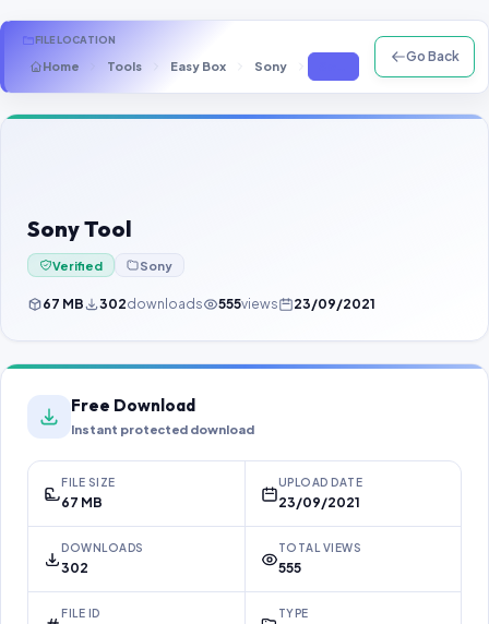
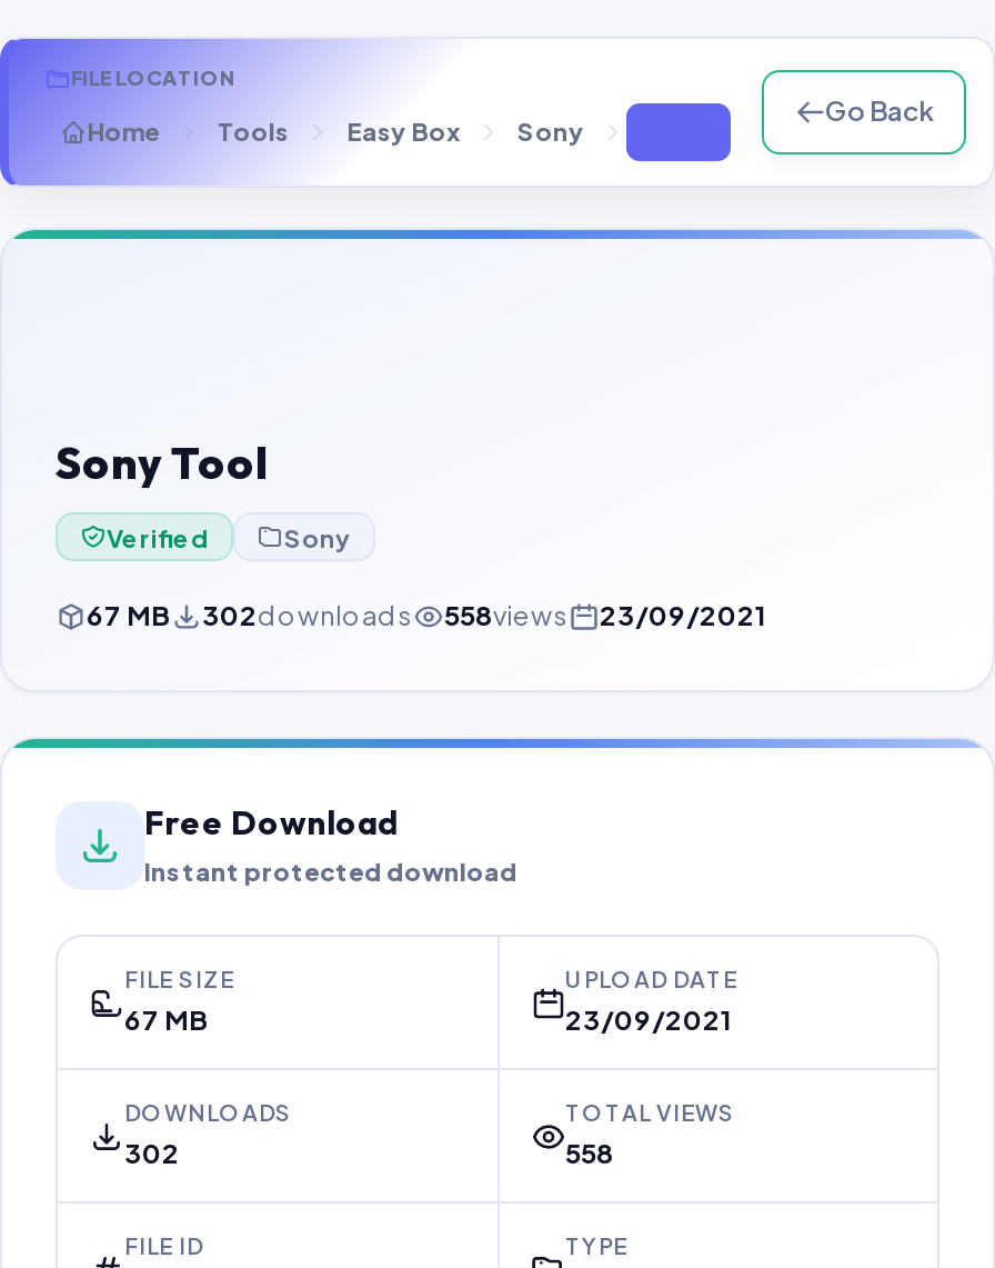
[218,296,278,312] 555views -> [444,599,569,632] 558views
[278,560,301,576] 555 -> [565,1137,614,1170] 558

